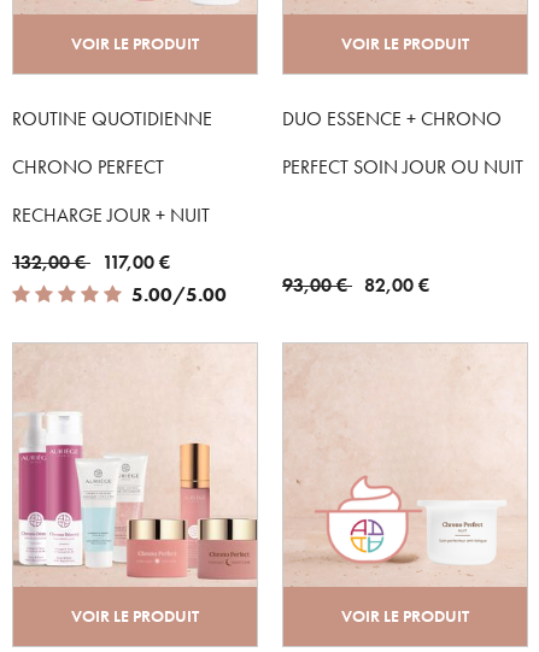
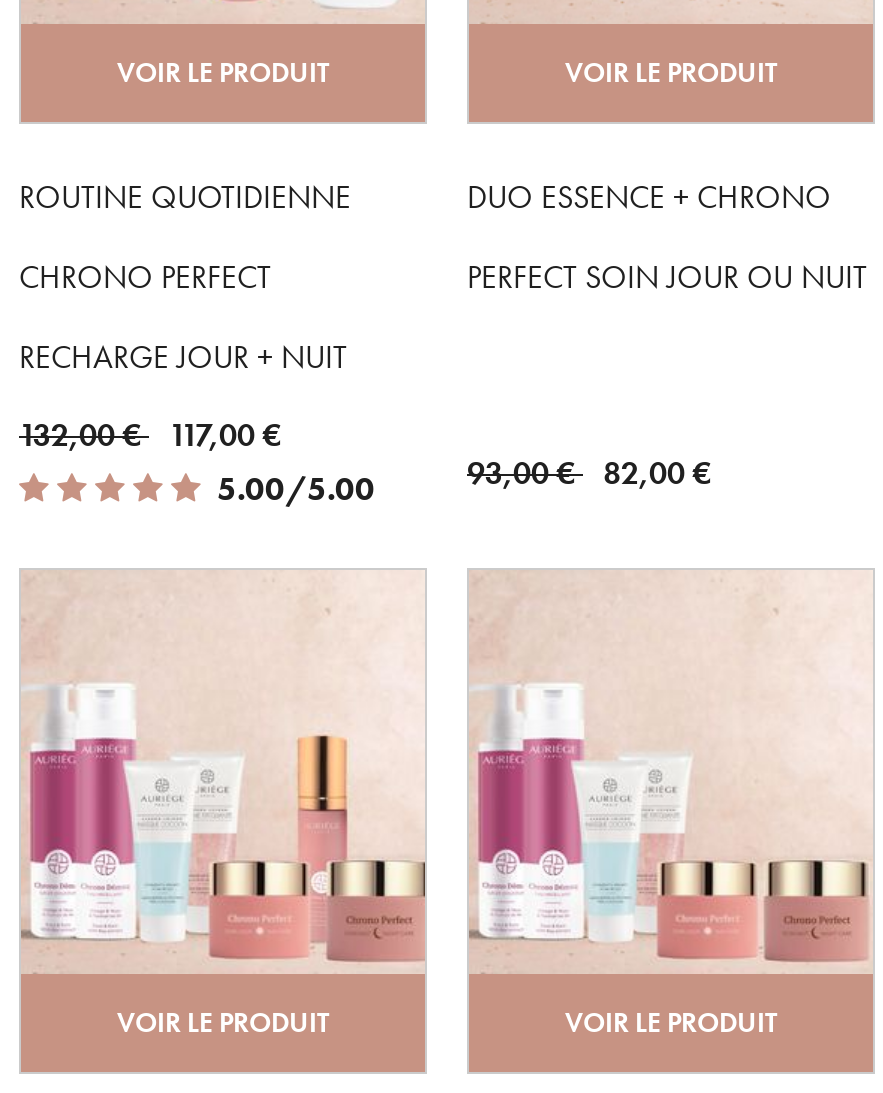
[285,412,523,580] [image] -> [469,682,869,964] [image]

